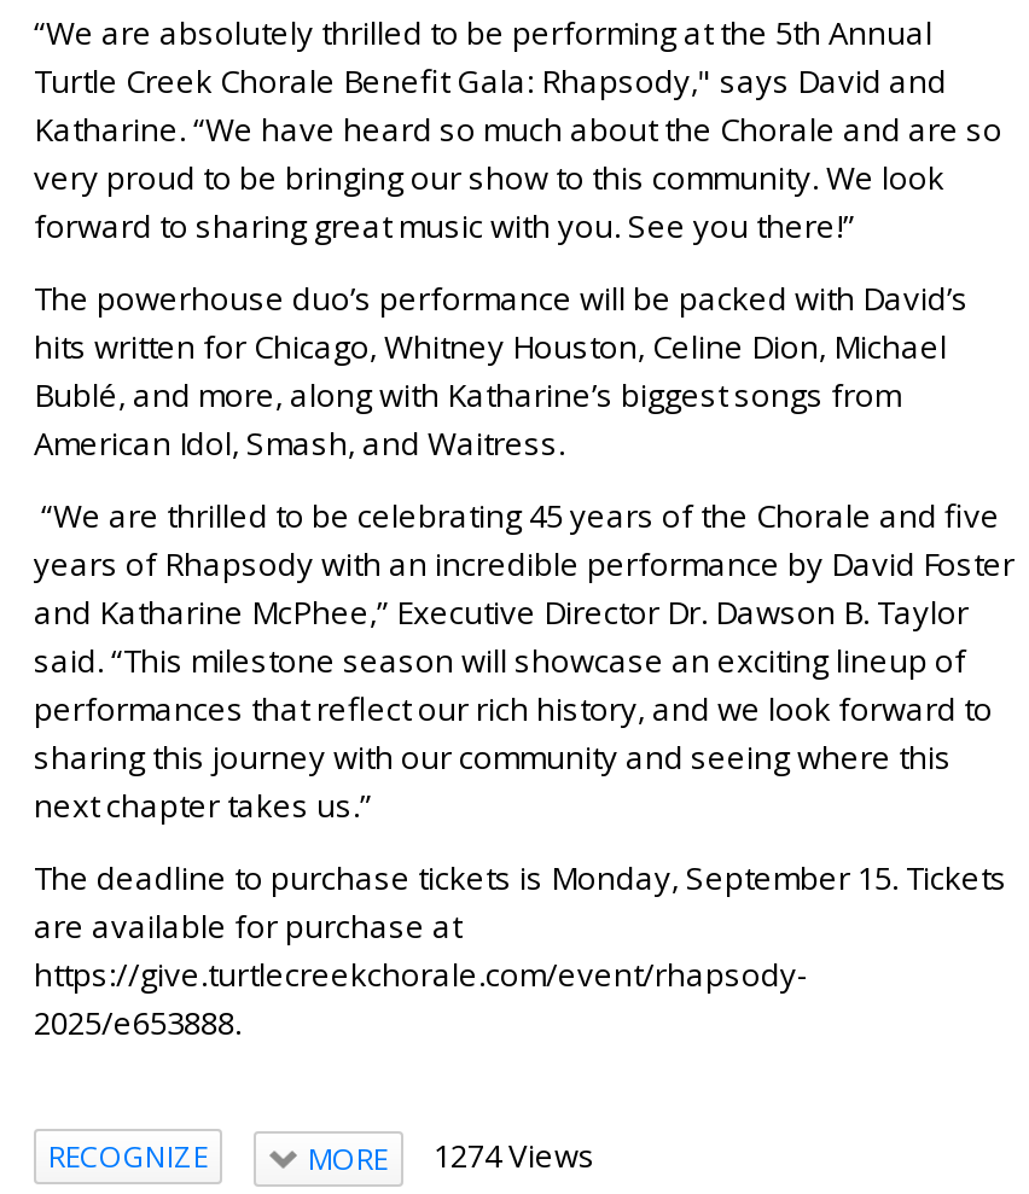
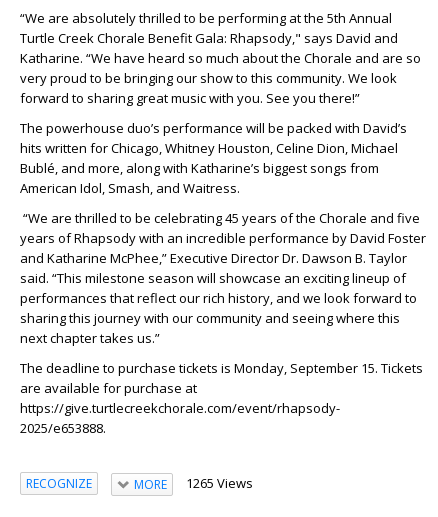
[308,1133,595,1179] MORE 1274 Views -> [133,474,252,493] MORE 1265 Views

